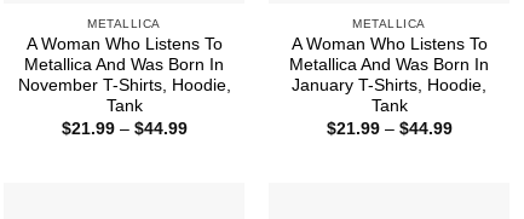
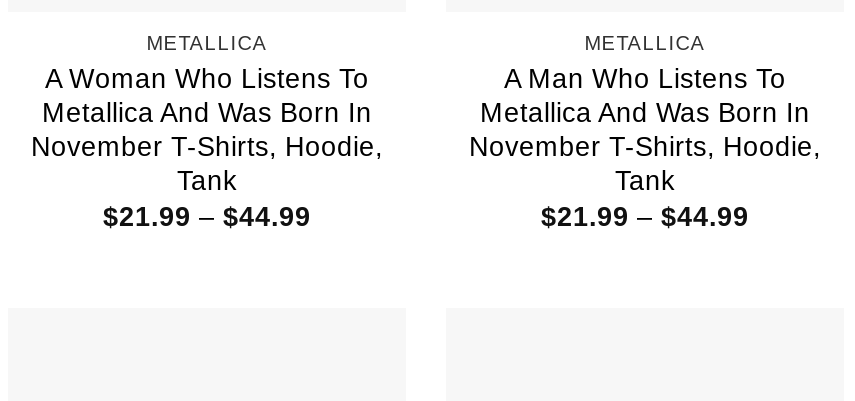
[291,36,487,54] A Woman Who Listens To -> [504,64,786,94] A Man Who Listens To
[292,77,486,95] January T-Shirts, Hoodie, -> [469,132,821,162] November T-Shirts, Hoodie,

